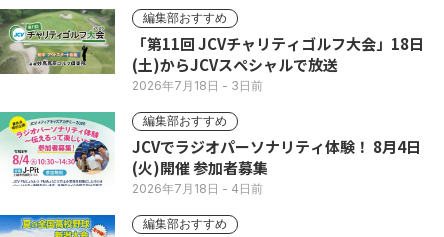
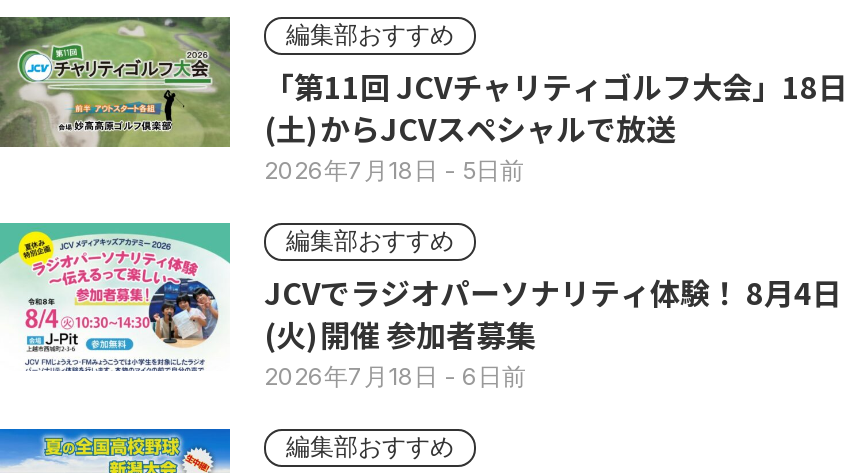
[132,78,263,93] 2026年7月18日- 3日前 -> [264,155,524,185] 2026年7月18日- 5日前
[132,181,263,196] 2026年7月18日- 4日前 -> [264,361,526,391] 2026年7月18日- 6日前

